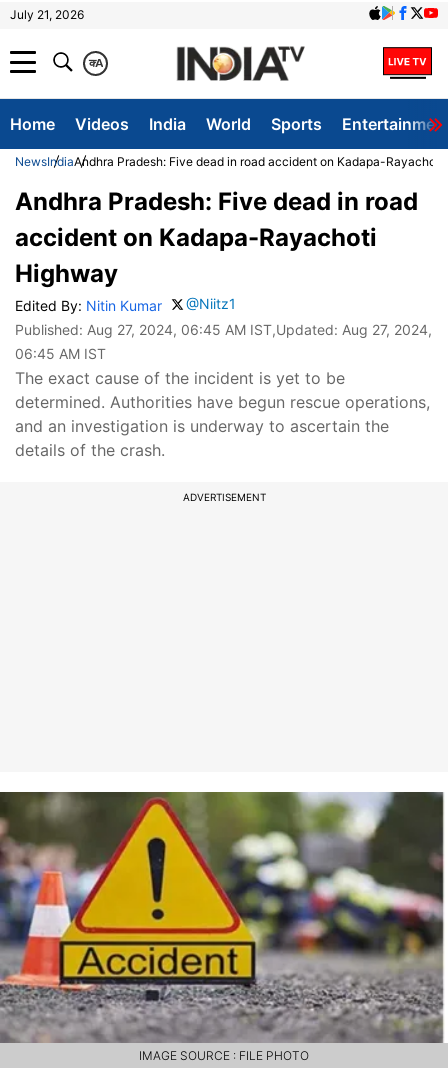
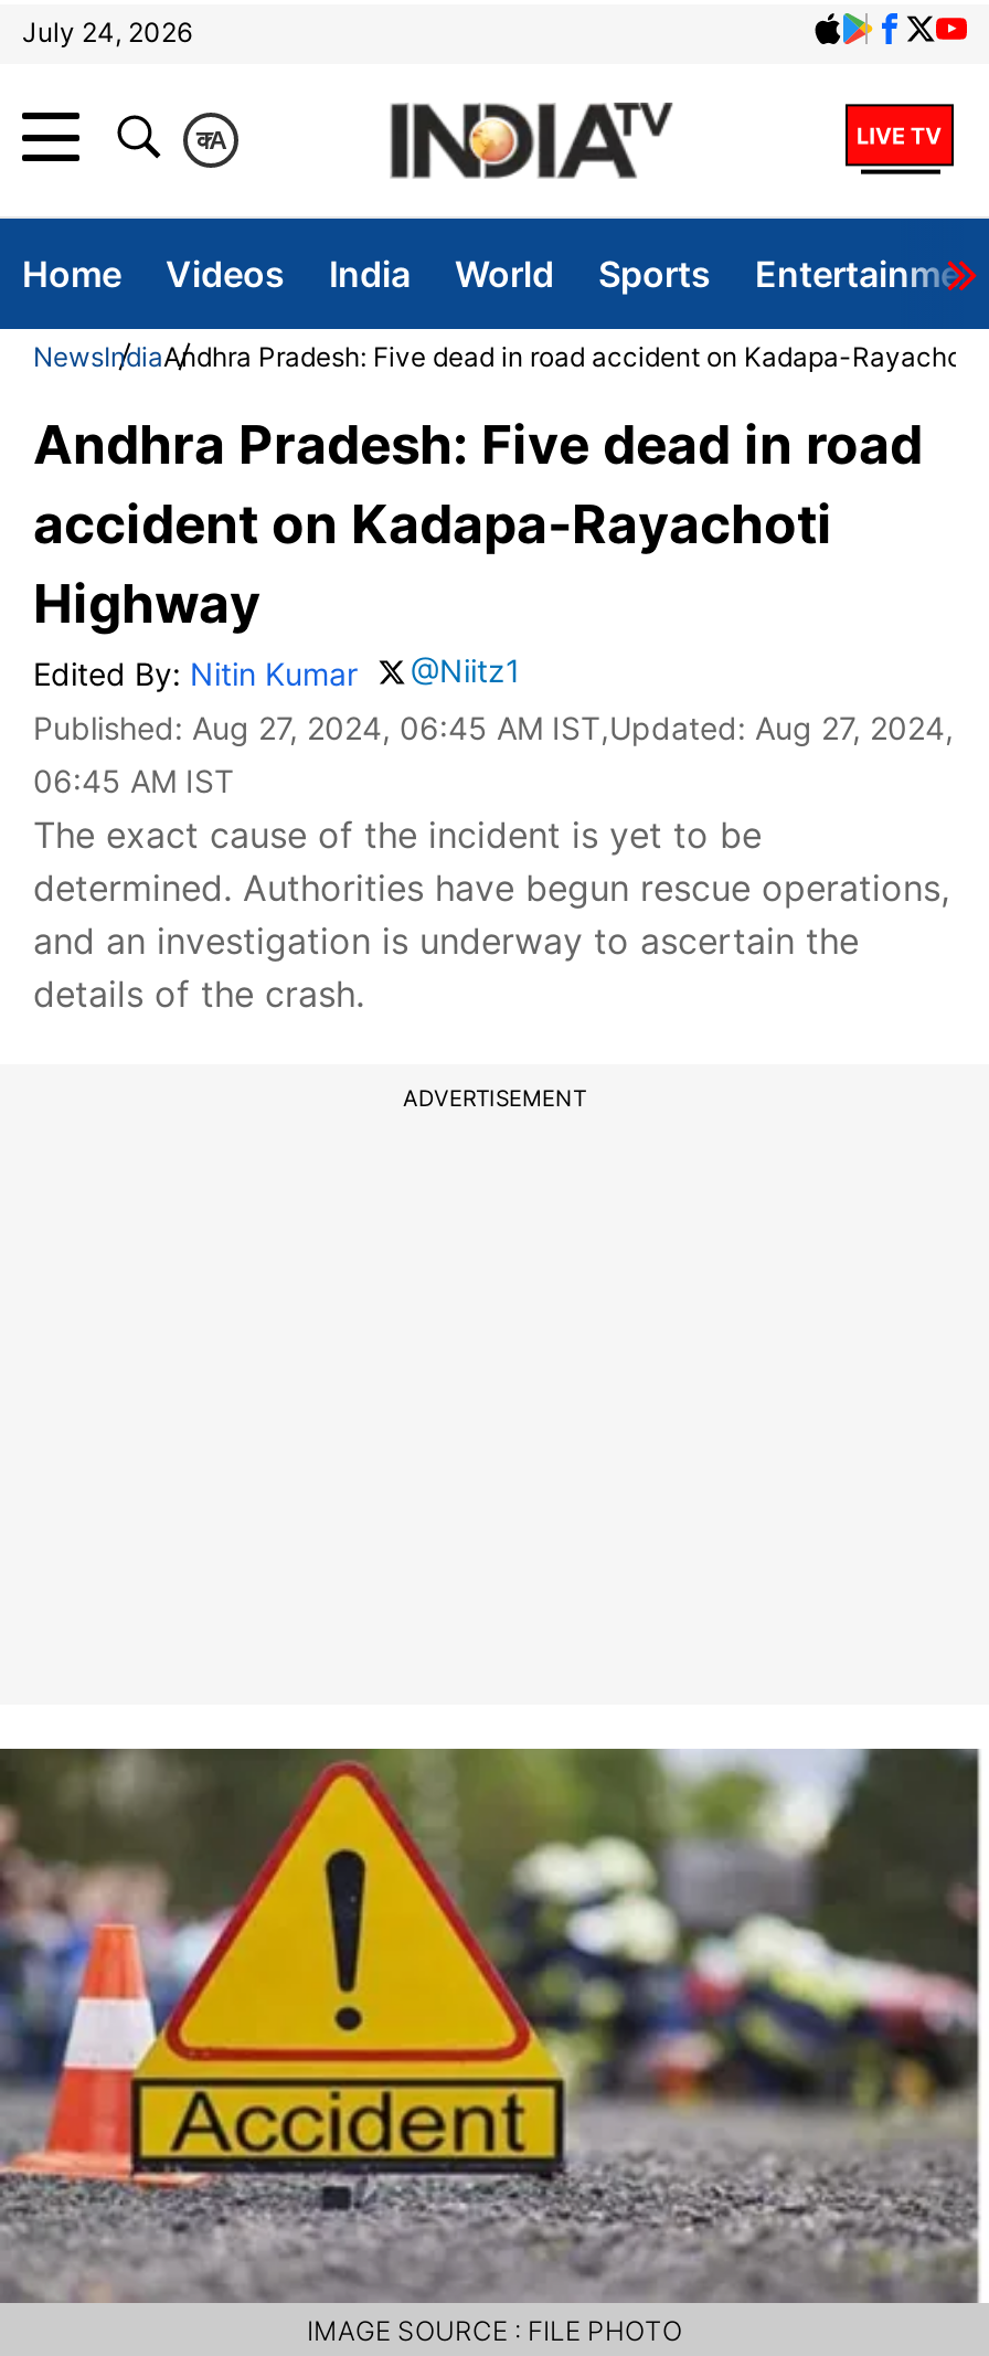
[10,7,84,22] July 21, 2026 -> [22,15,192,49] July 24, 2026

